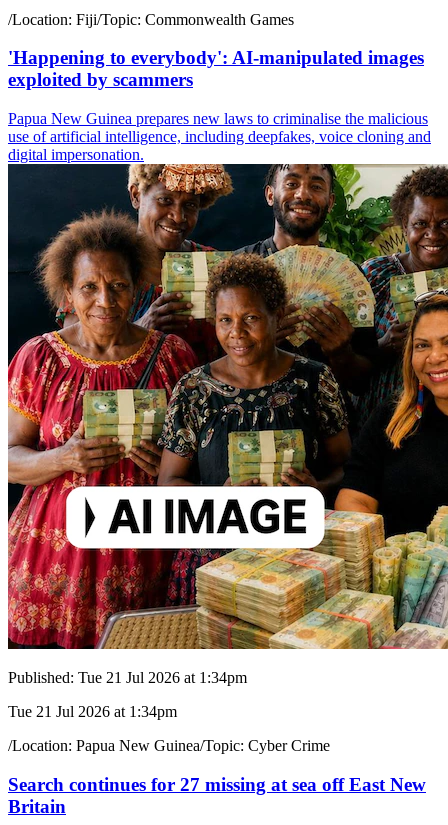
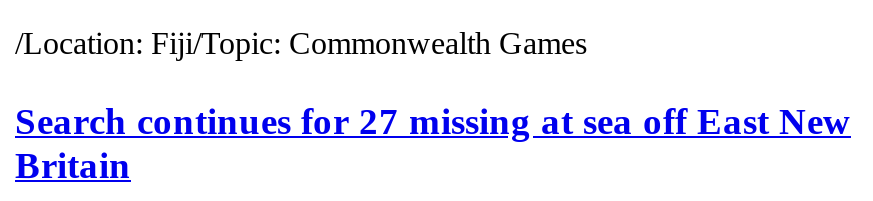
[7,47,445,650] [image] | 'Happening to everybody': AI-manipulated images | exploited by scammers | Papua New Guinea prepares new laws to criminalise the malicious | use of artificial intelligence, including deepfakes, voice cloning and | digital impersonation. -> none
[8,669,330,754] Published: Tue 21 Jul 2026 at 1:34pm | Tue 21 Jul 2026 at 1:34pm | /Location: Papua New Guinea/Topic: Cyber Crime -> none

